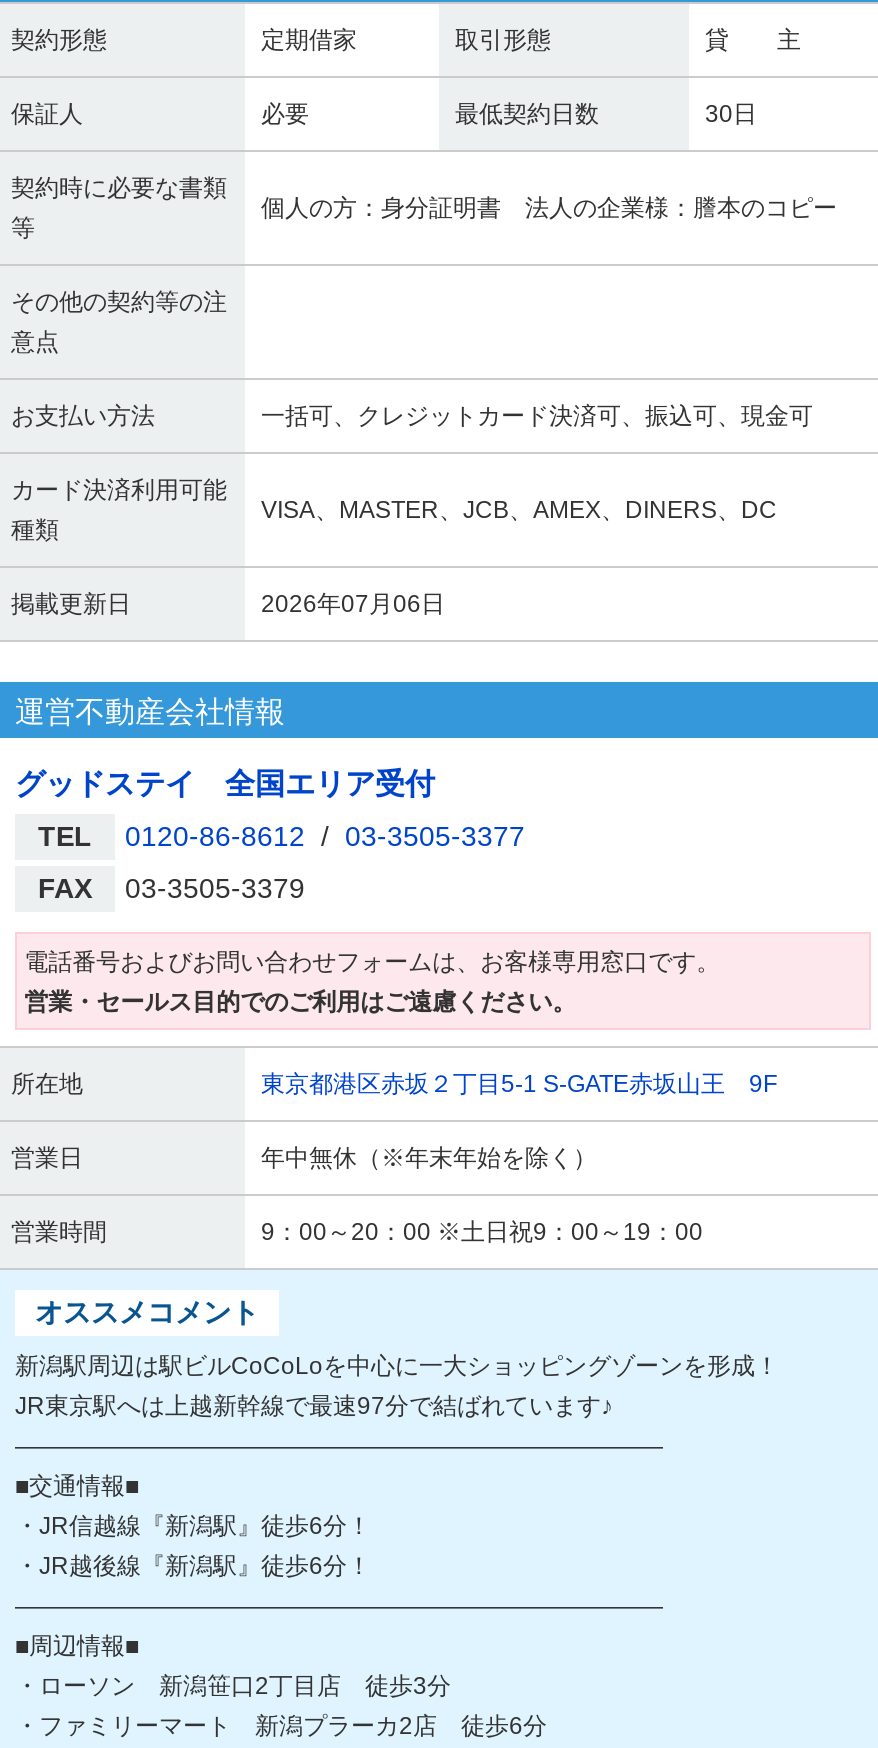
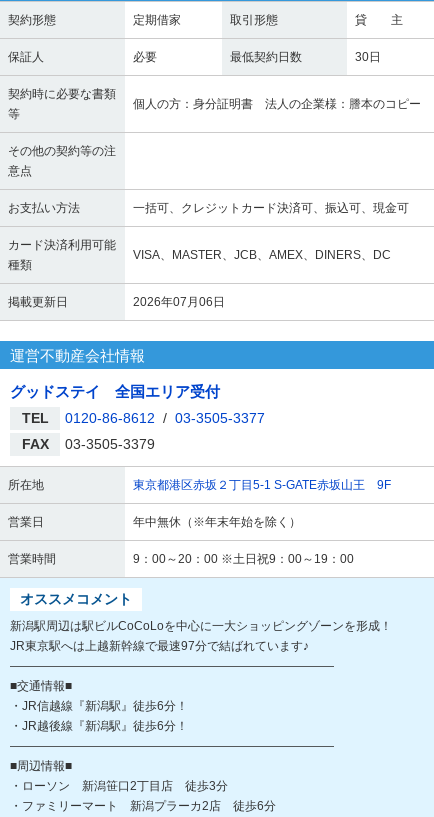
[24,947,720,1015] 電話番号およびお問い合わせフォームは、お客様専用窓口です。 | 営業・セールス目的でのご利用はご遠慮ください。 -> none

